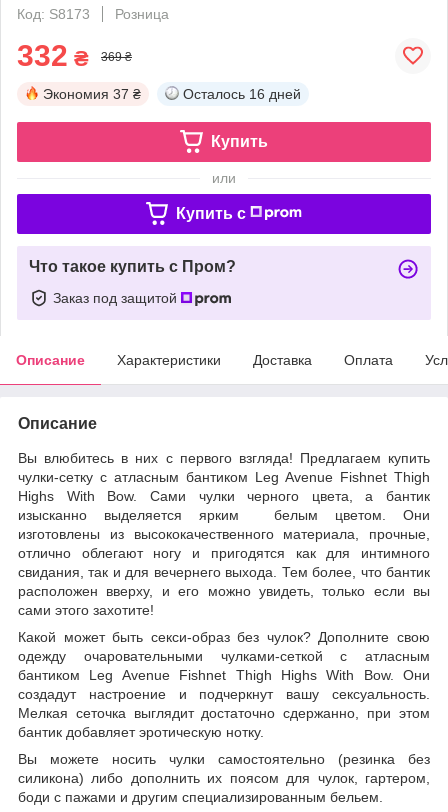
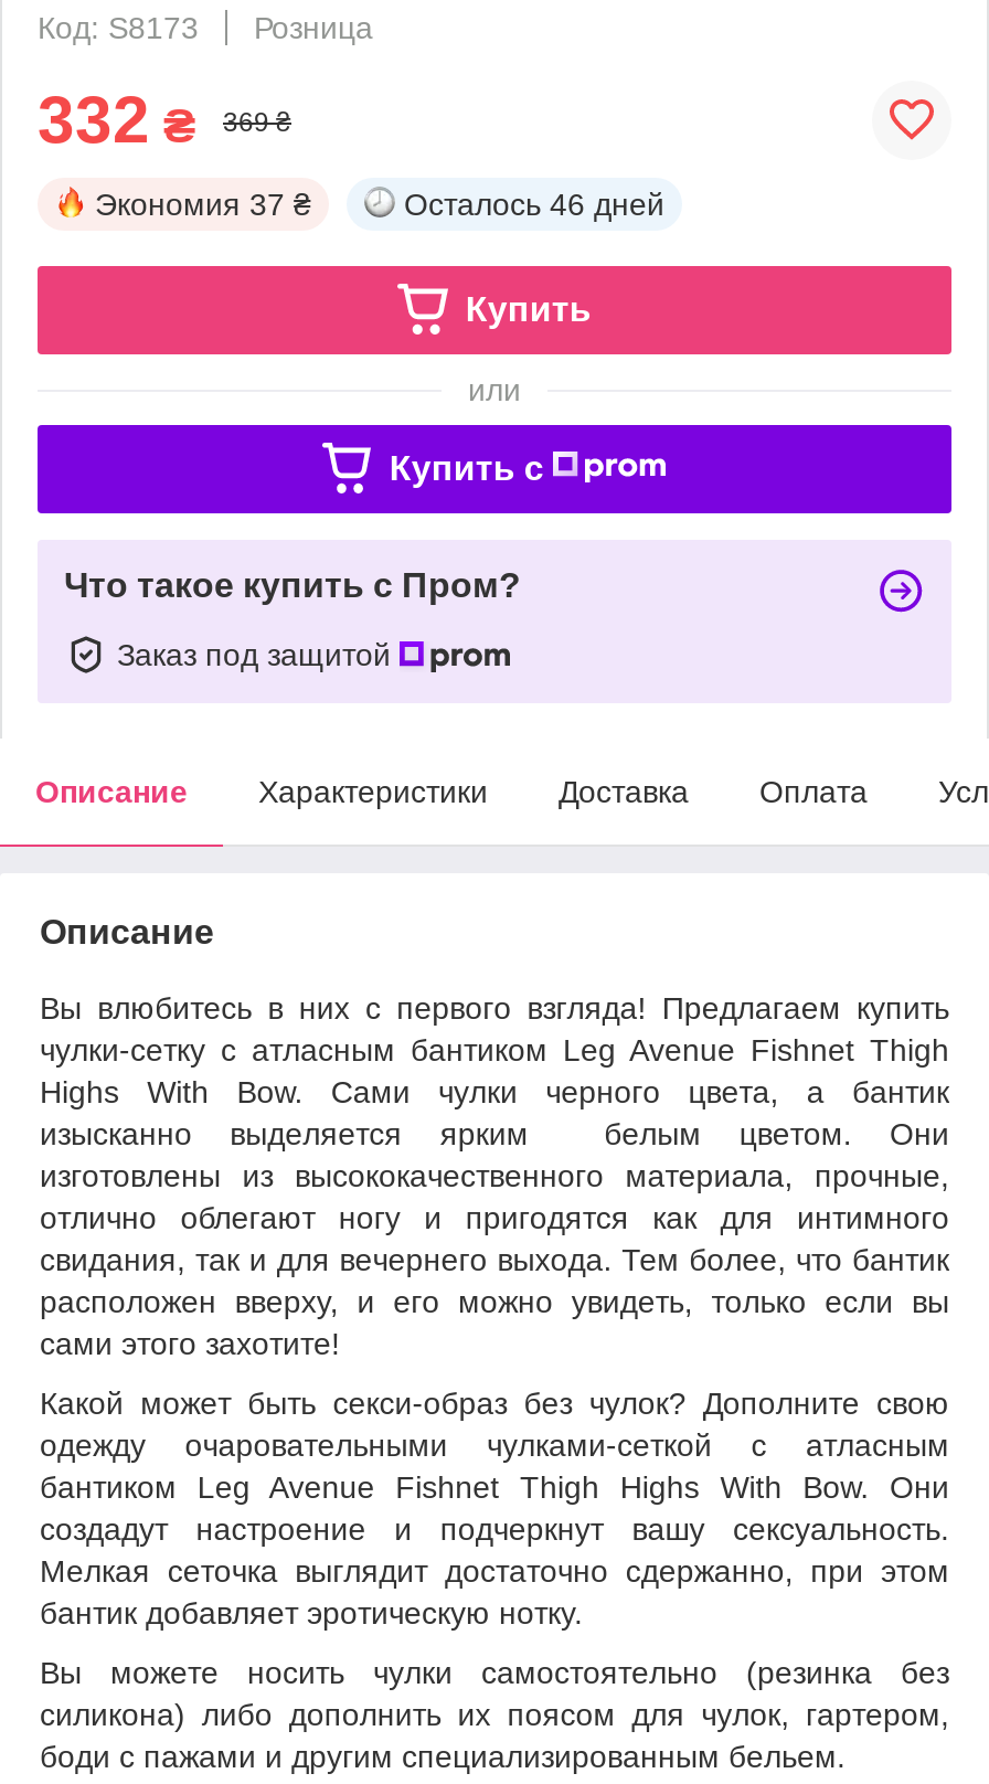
[183,86,301,102] Осталось 16 дней -> [404,186,664,221] Осталось 46 дней

